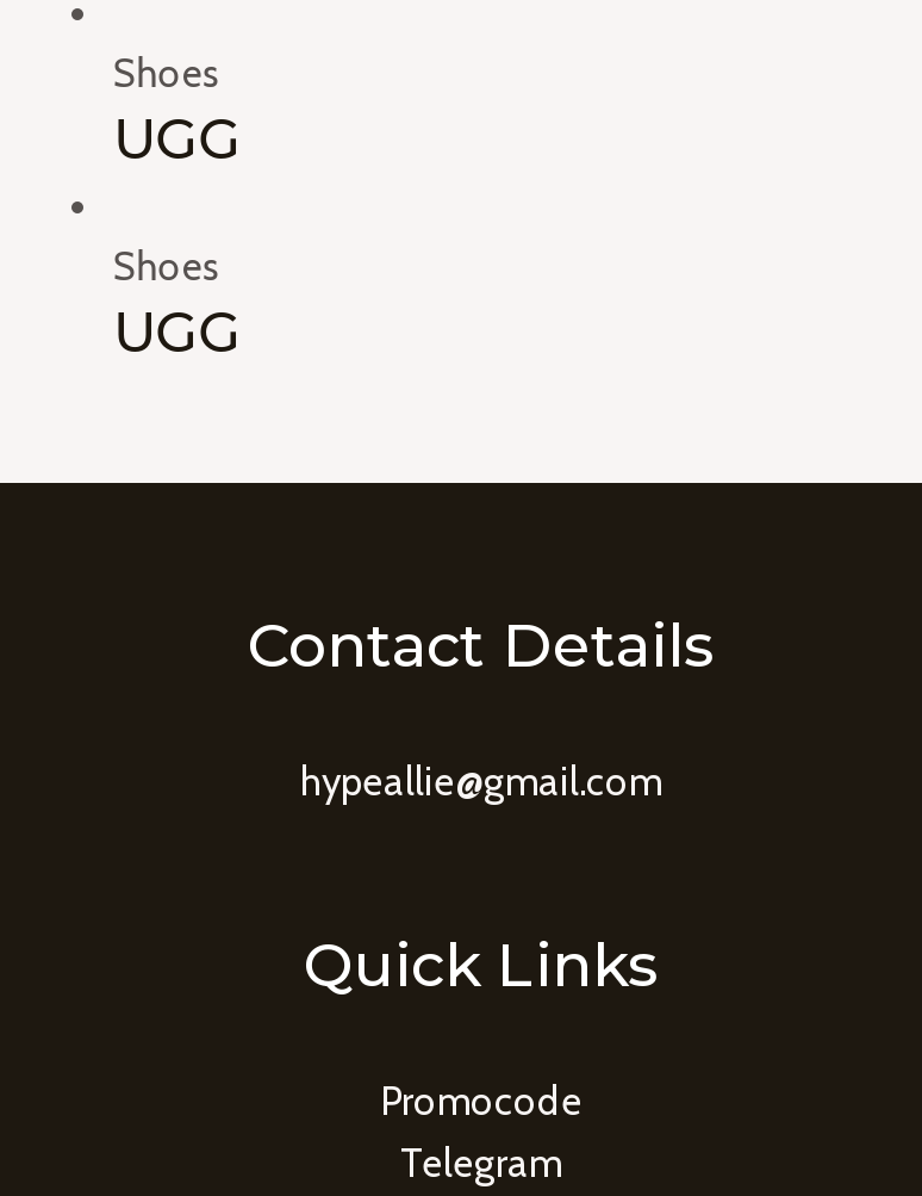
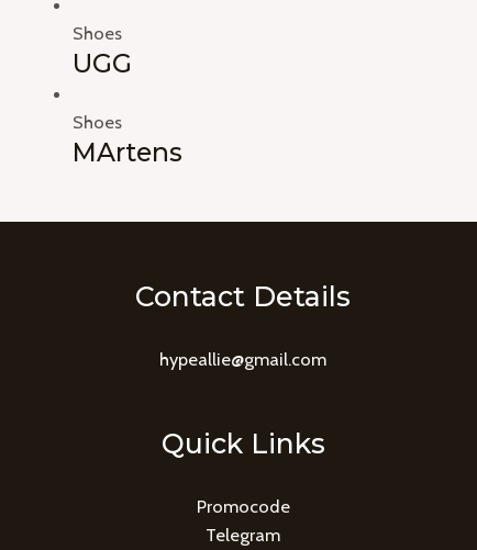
[112,297,241,366] UGG -> [73,136,183,168] MArtens

